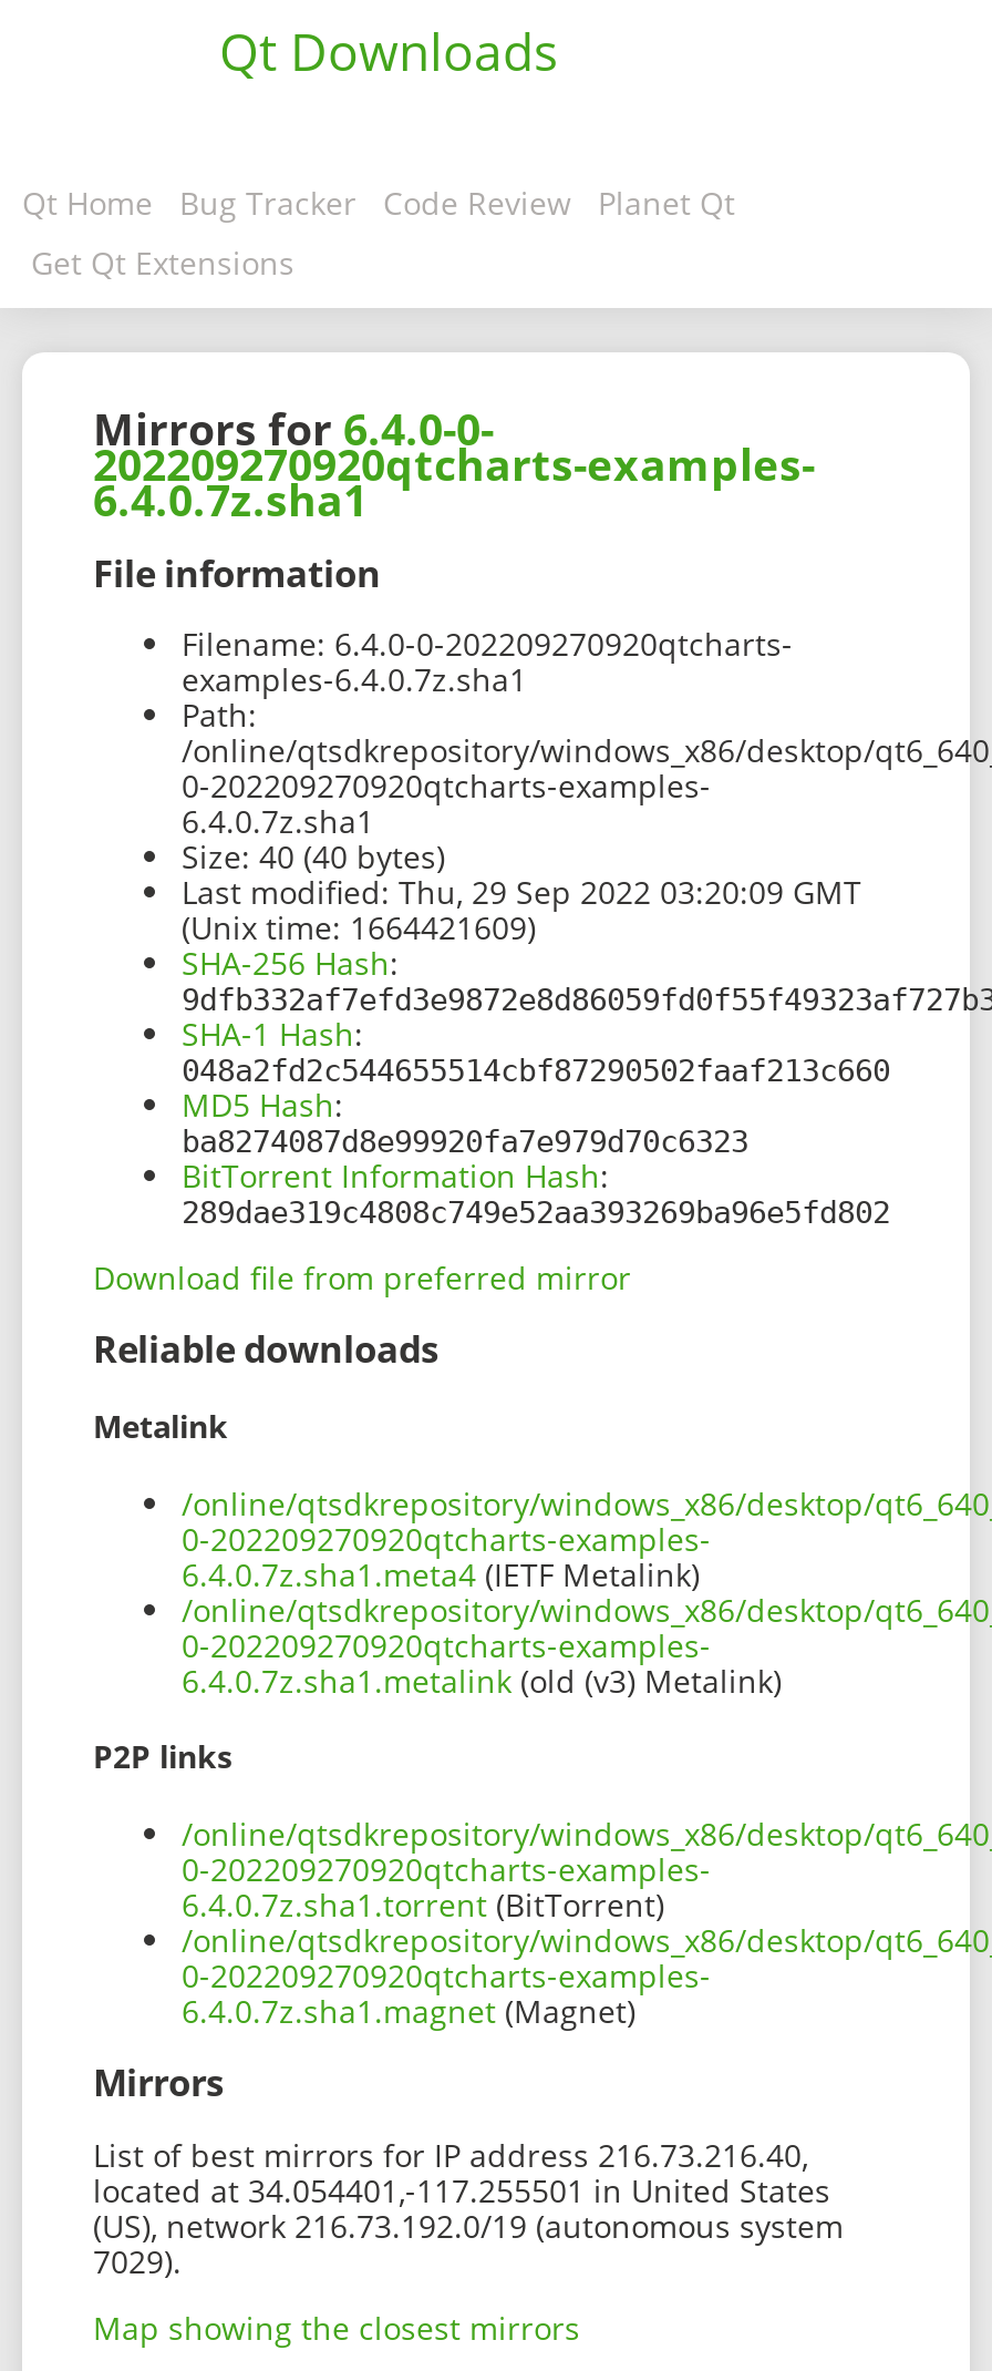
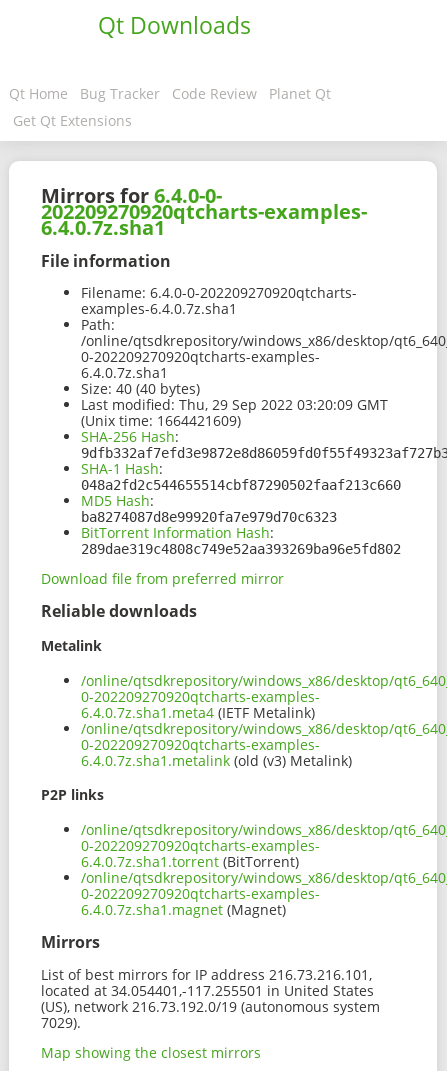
[93,2133,808,2175] List of best mirrors for IP address 216.73.216.40, -> [41,965,372,984] List of best mirrors for IP address 216.73.216.101,

